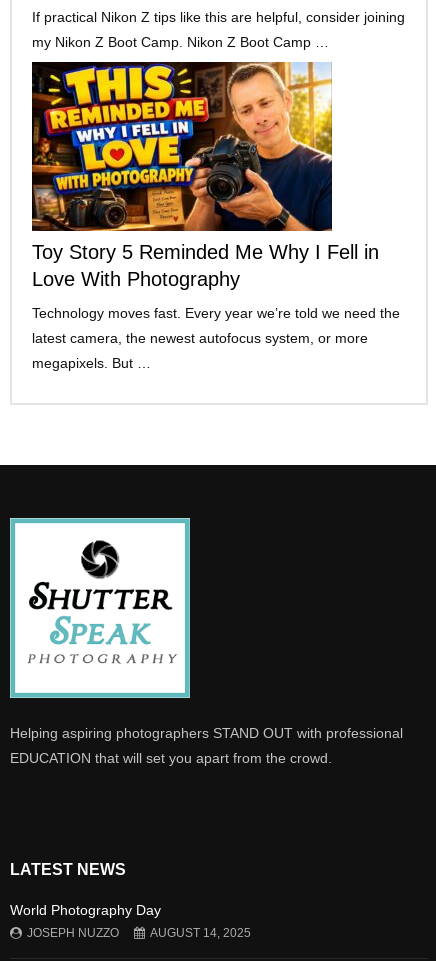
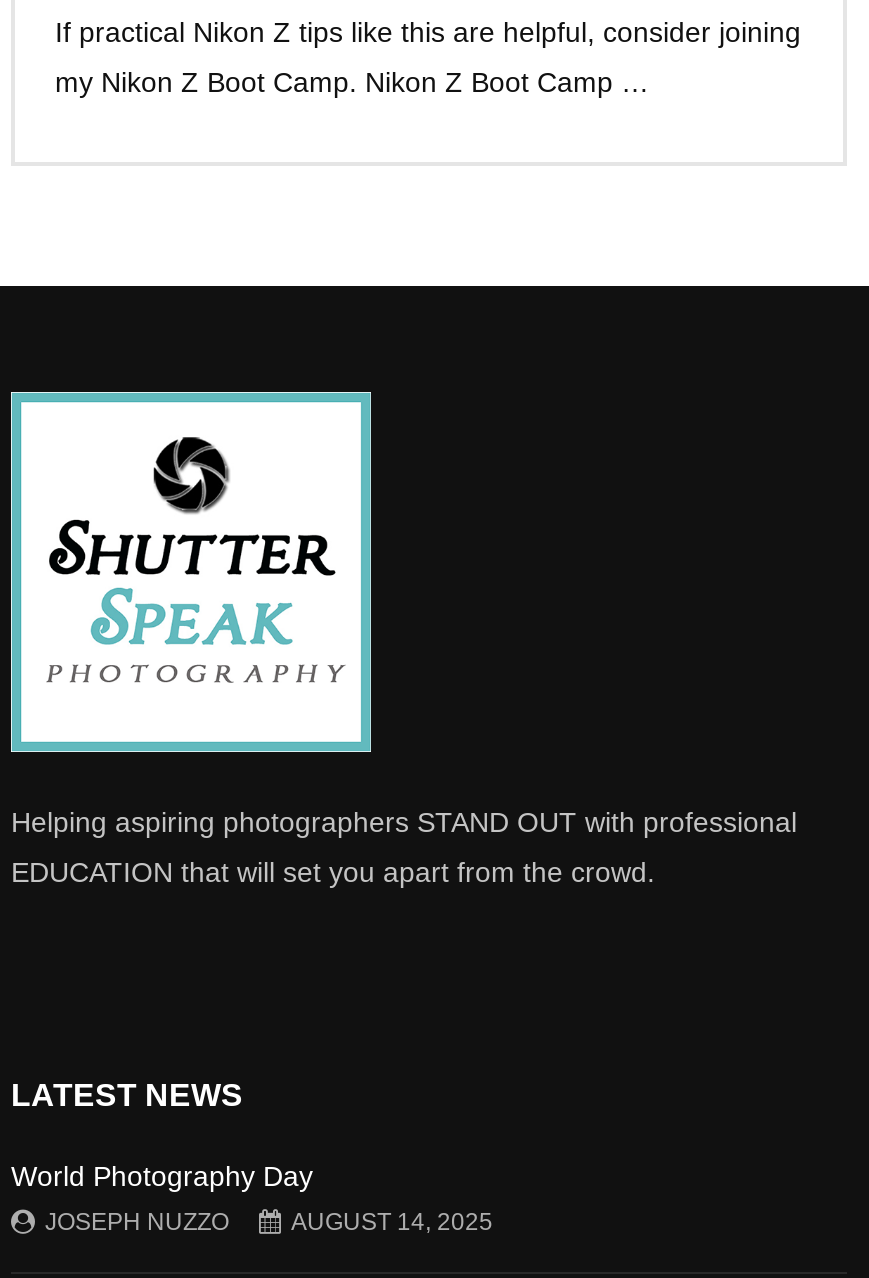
[31,61,400,371] [image] | Toy Story 5 Reminded Me Why I Fell in | Love With Photography | Technology moves fast. Every year we’re told we need the | latest camera, the newest autofocus system, or more | megapixels. But … -> none

